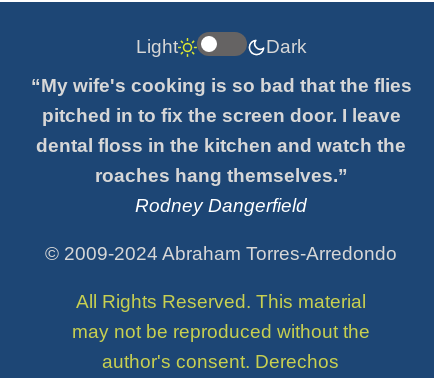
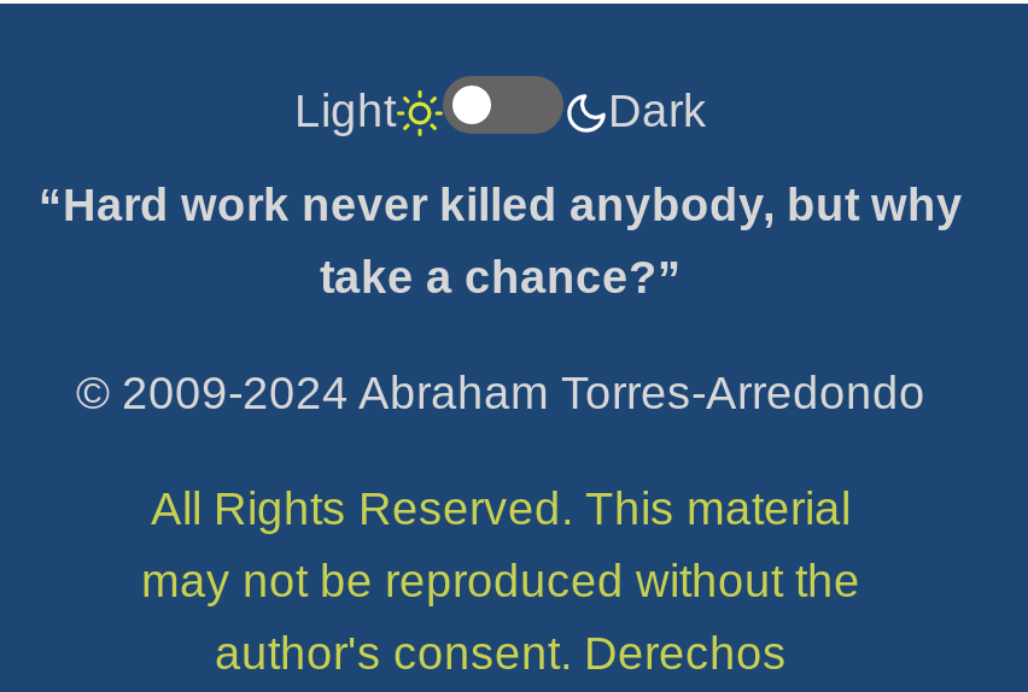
[30,75,411,216] “My wife's cooking is so bad that the flies | pitched in to fix the screen door. I leave | dental floss in the kitchen and watch the | roaches hang themselves.” | Rodney Dangerfield -> [39,180,963,303] “Hard work never killed anybody, but why | take a chance?”

